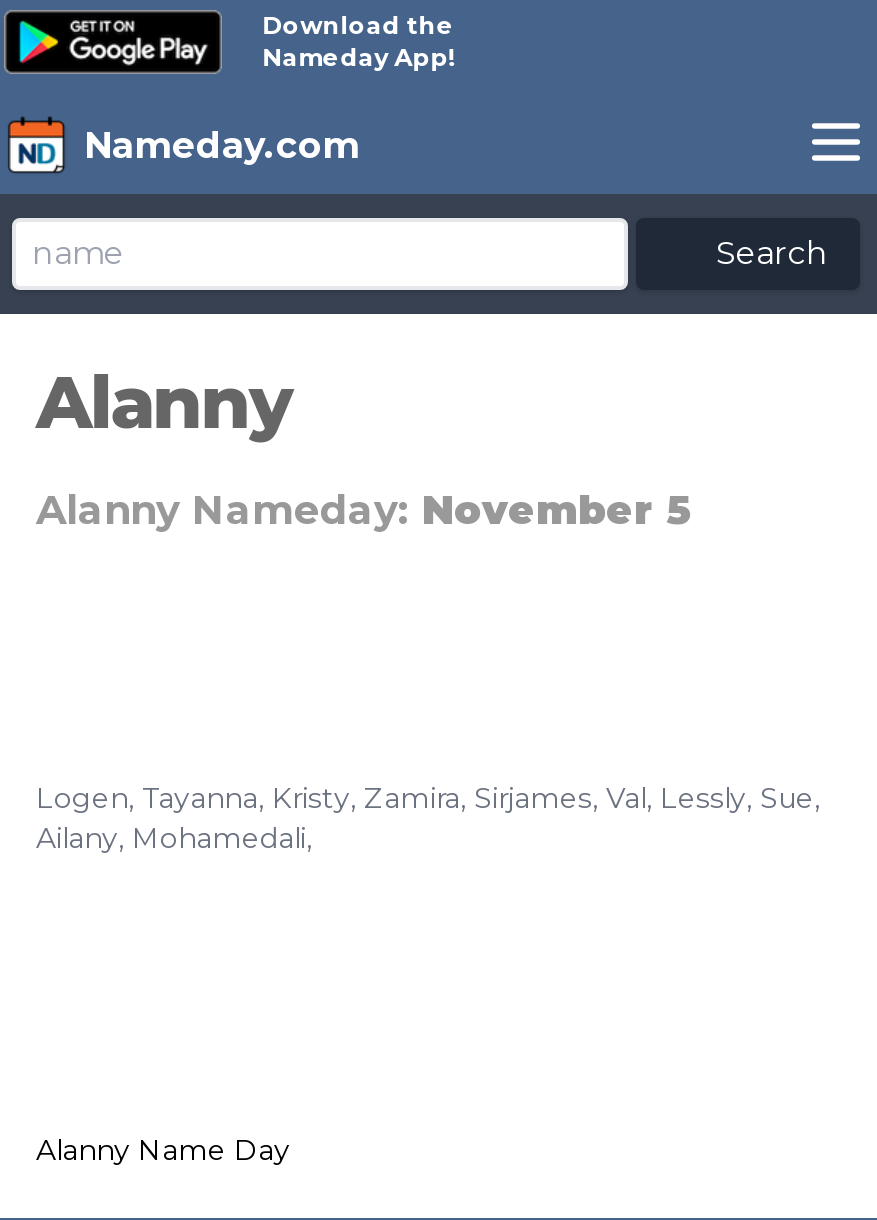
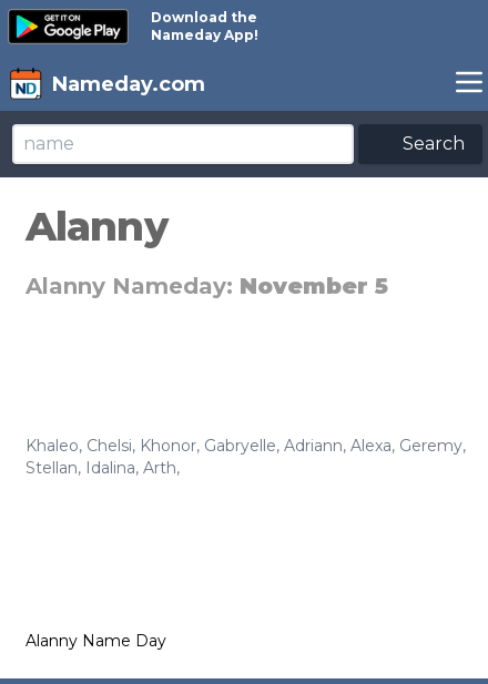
[36,780,820,856] Logen, Tayanna, Kristy, Zamira, Sirjames, Val, Lessly, Sue, | Ailany, Mohamedali, -> [26,436,466,478] Khaleo, Chelsi, Khonor, Gabryelle, Adriann, Alexa, Geremy, | Stellan, Idalina, Arth,

